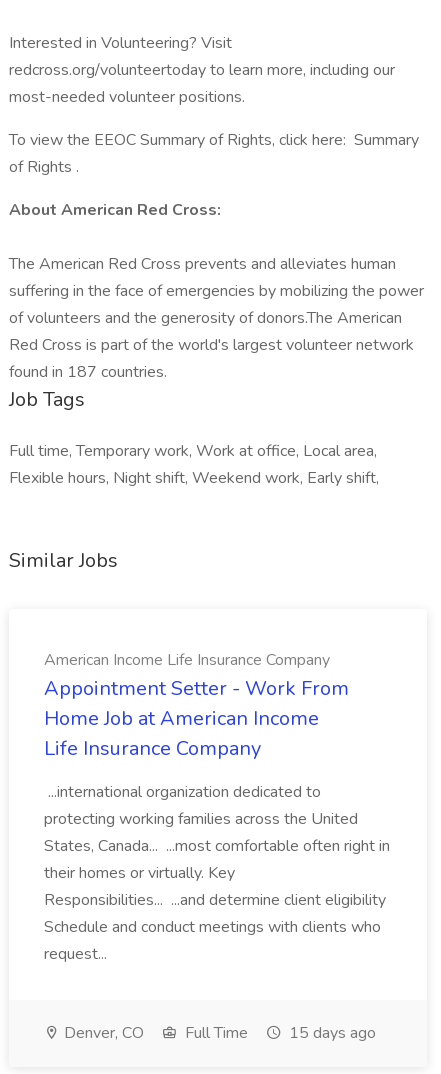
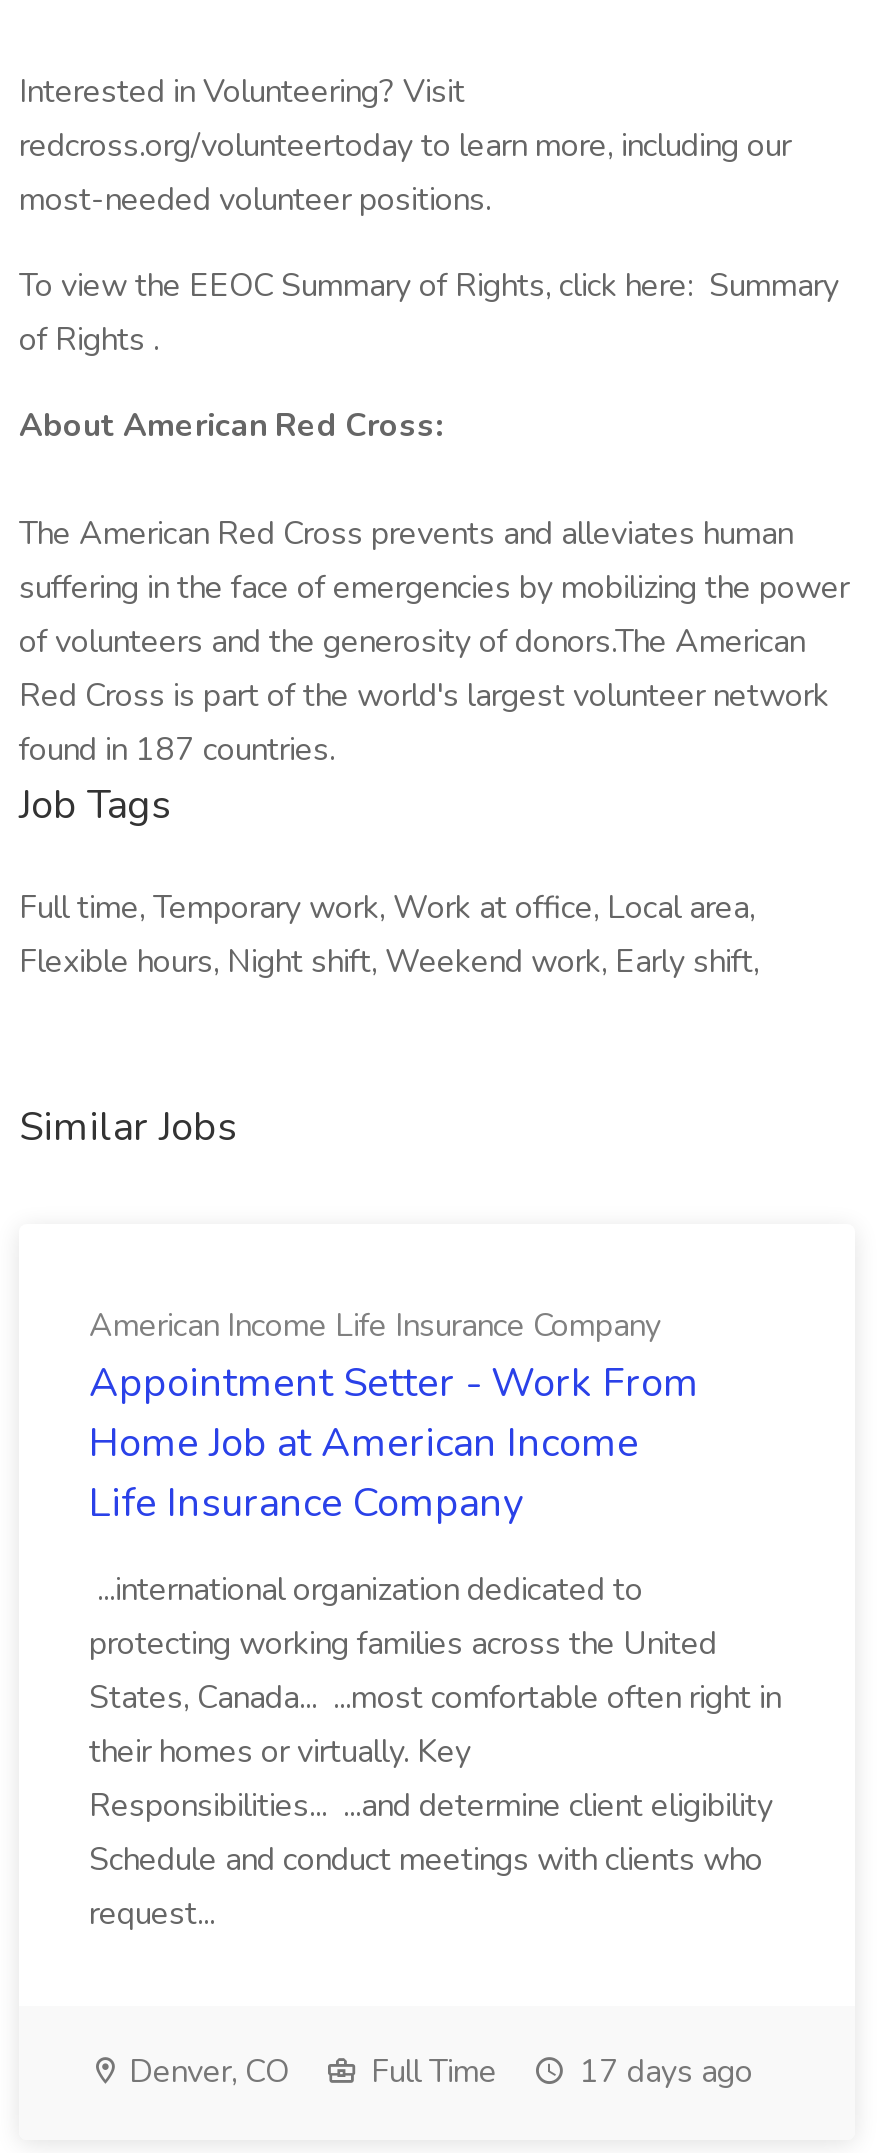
[60,1022,376,1044] Denver, CO Full Time 15 days ago -> [121,2050,753,2094] Denver, CO Full Time 17 days ago

